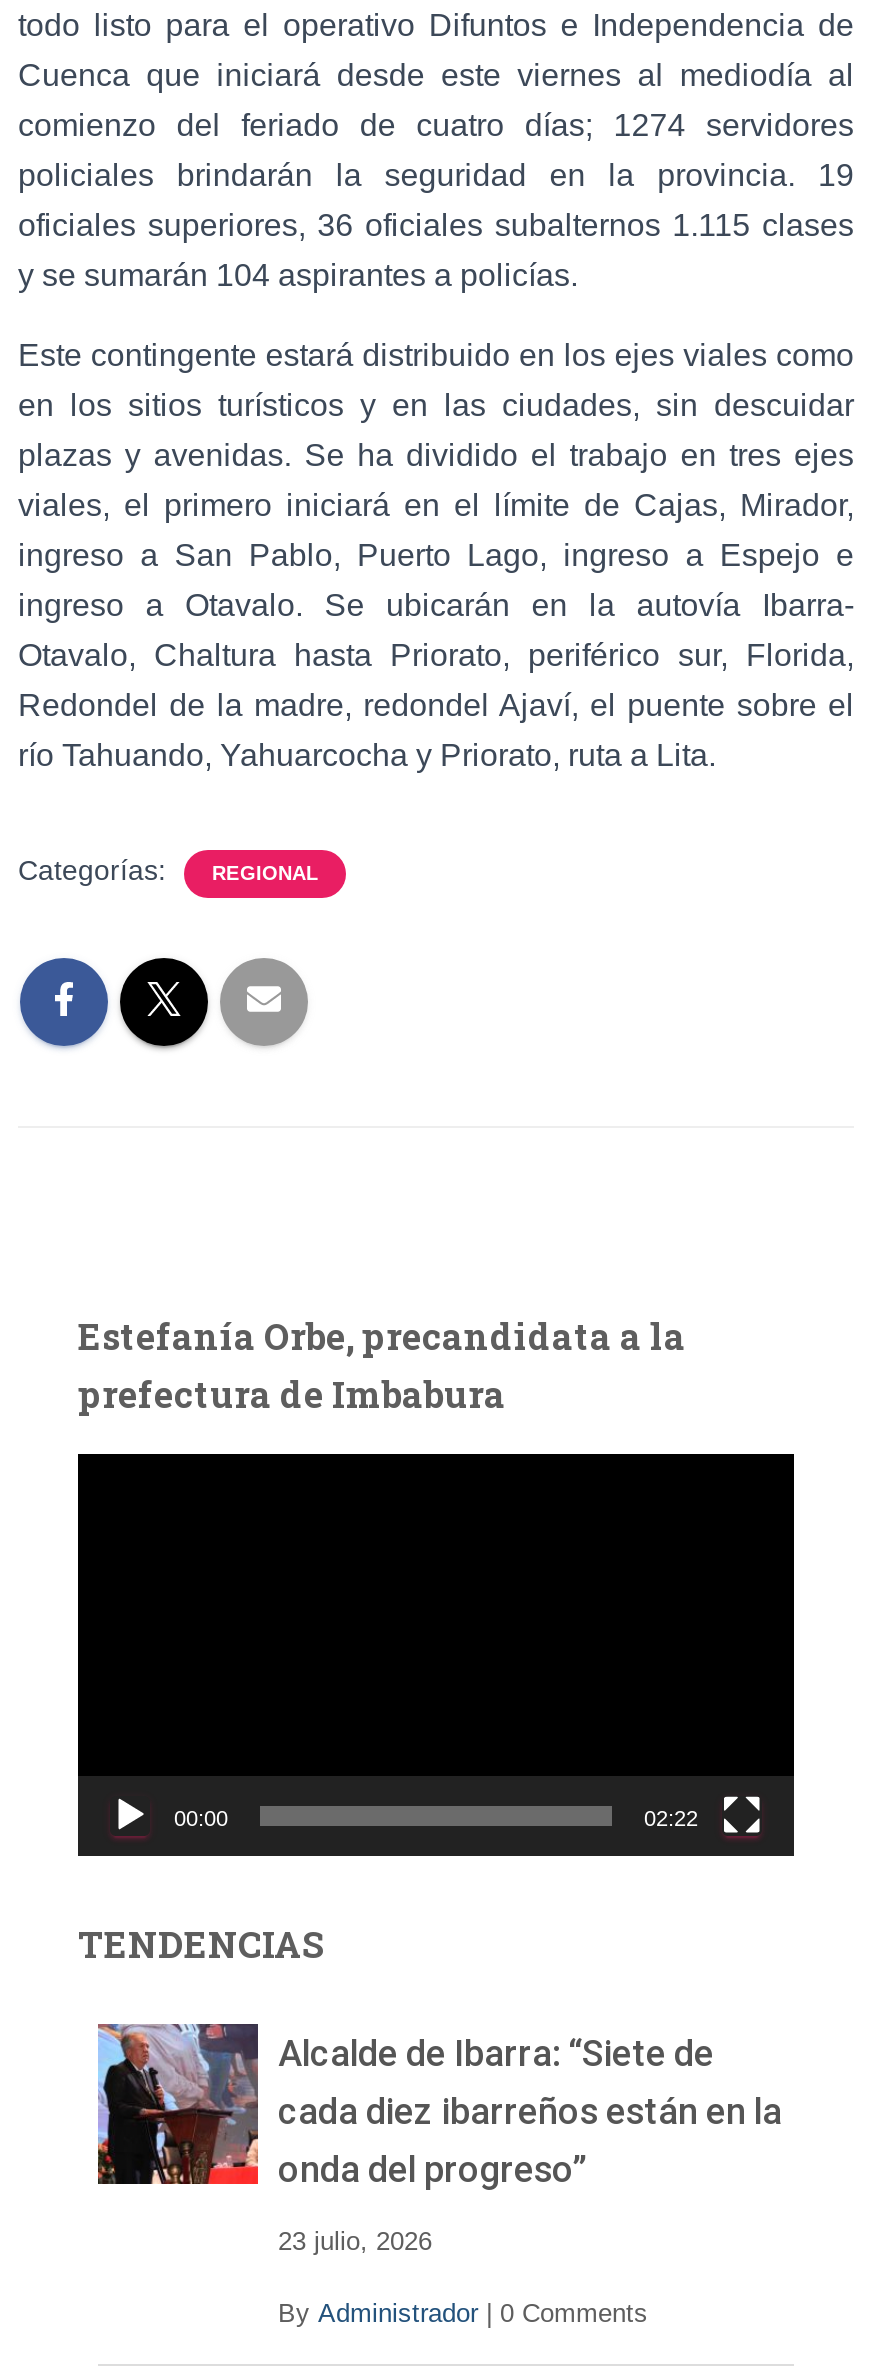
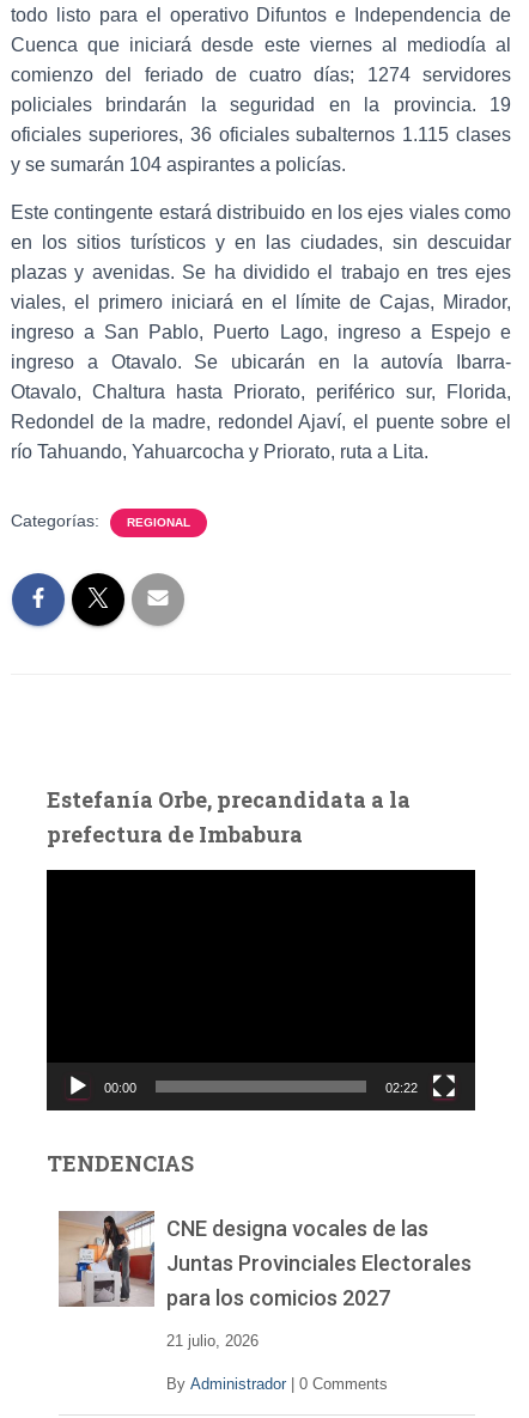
[98,2024,782,2191] [image] | Alcalde de Ibarra: “Siete de | cada diez ibarreños están en la | onda del progreso” -> [57,1211,472,1311] [image] | CNE designa vocales de las | Juntas Provinciales Electorales | para los comicios 2027
[278,2227,432,2257] 23 julio, 2026 -> [166,1332,259,1350] 21 julio, 2026

